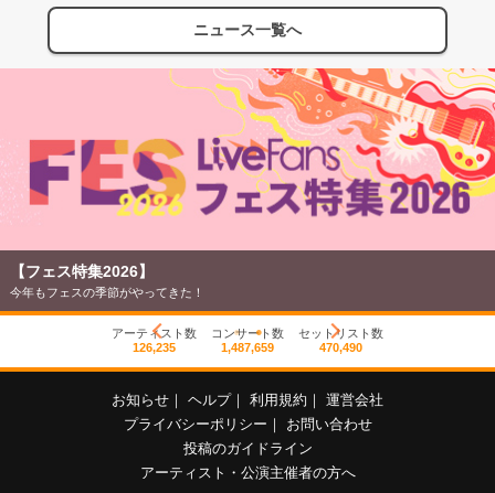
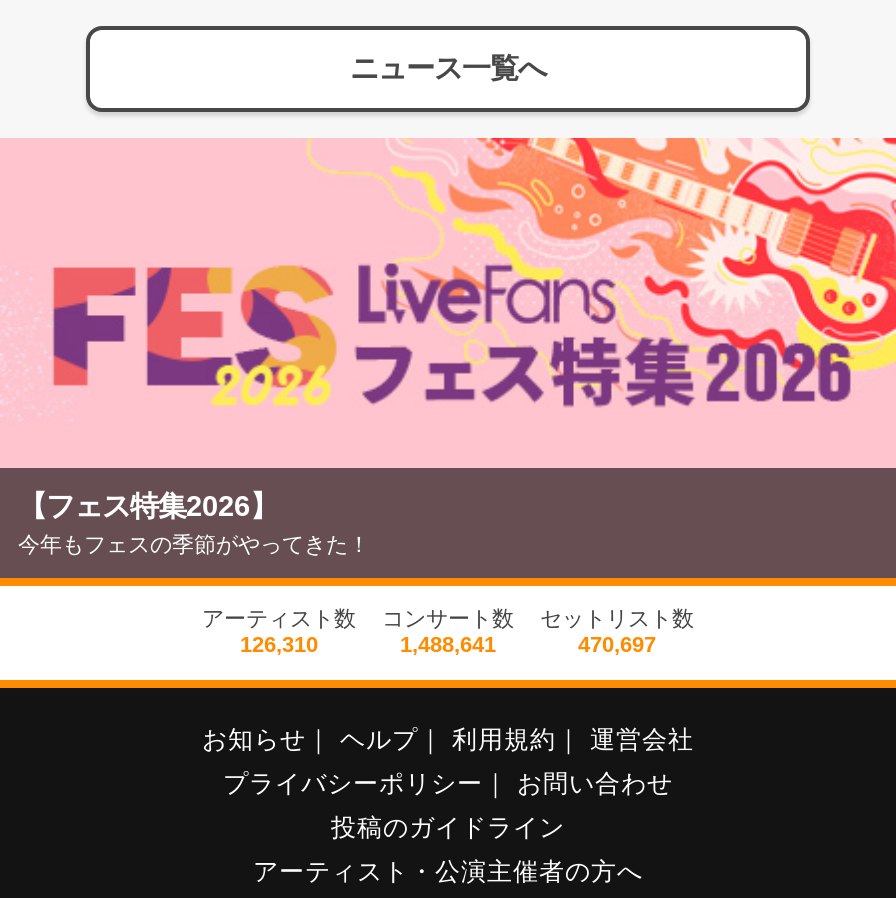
[133,341,176,354] 126,235 -> [240,632,318,656] 126,310
[221,341,274,354] 1,487,659 -> [400,632,496,656] 1,488,641
[319,341,362,354] 470,490 -> [578,632,656,656] 470,697

